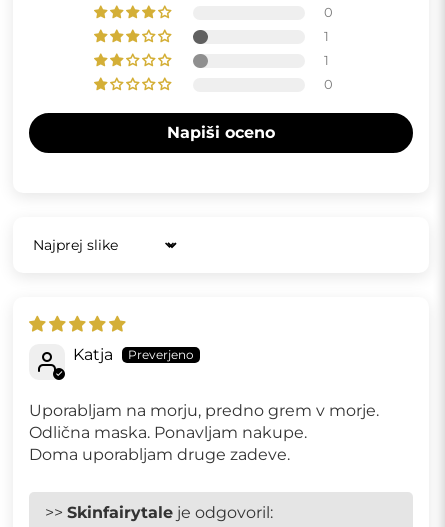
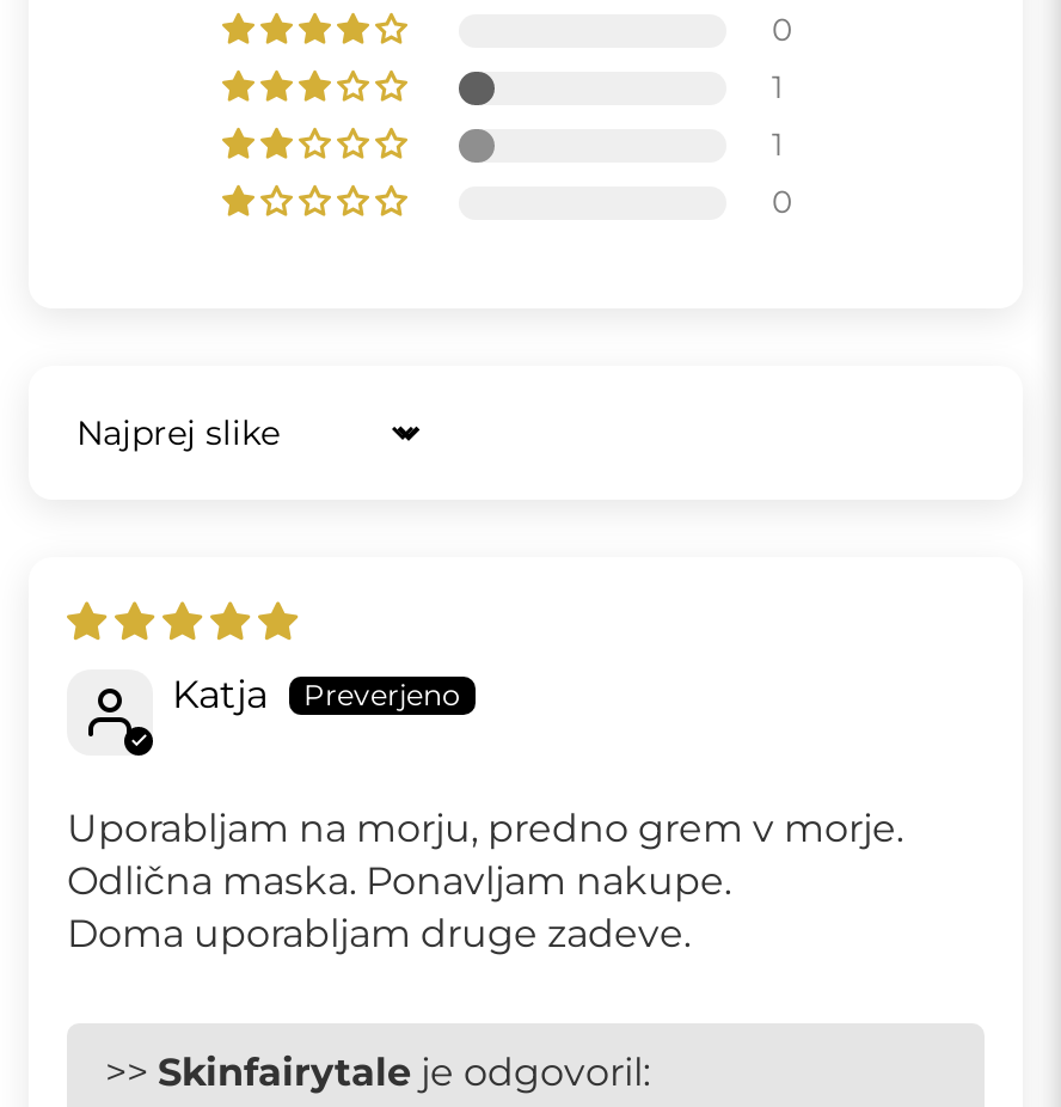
[167,123,275,142] Napiši oceno -> none

